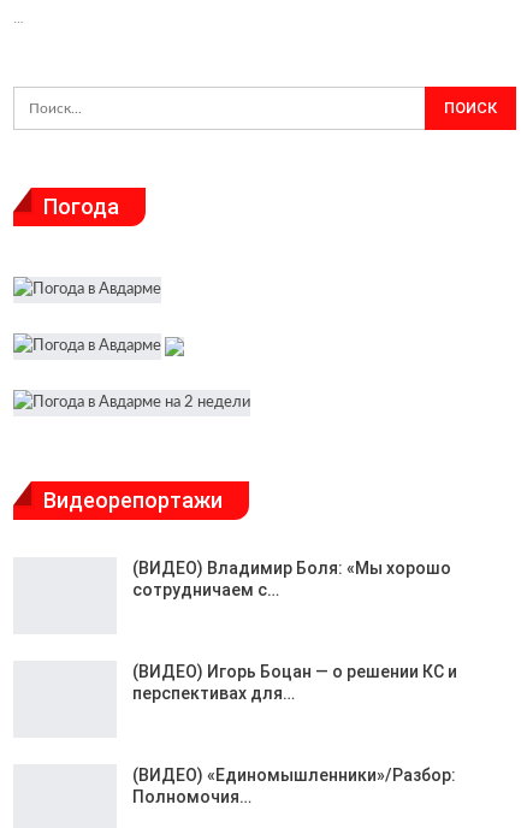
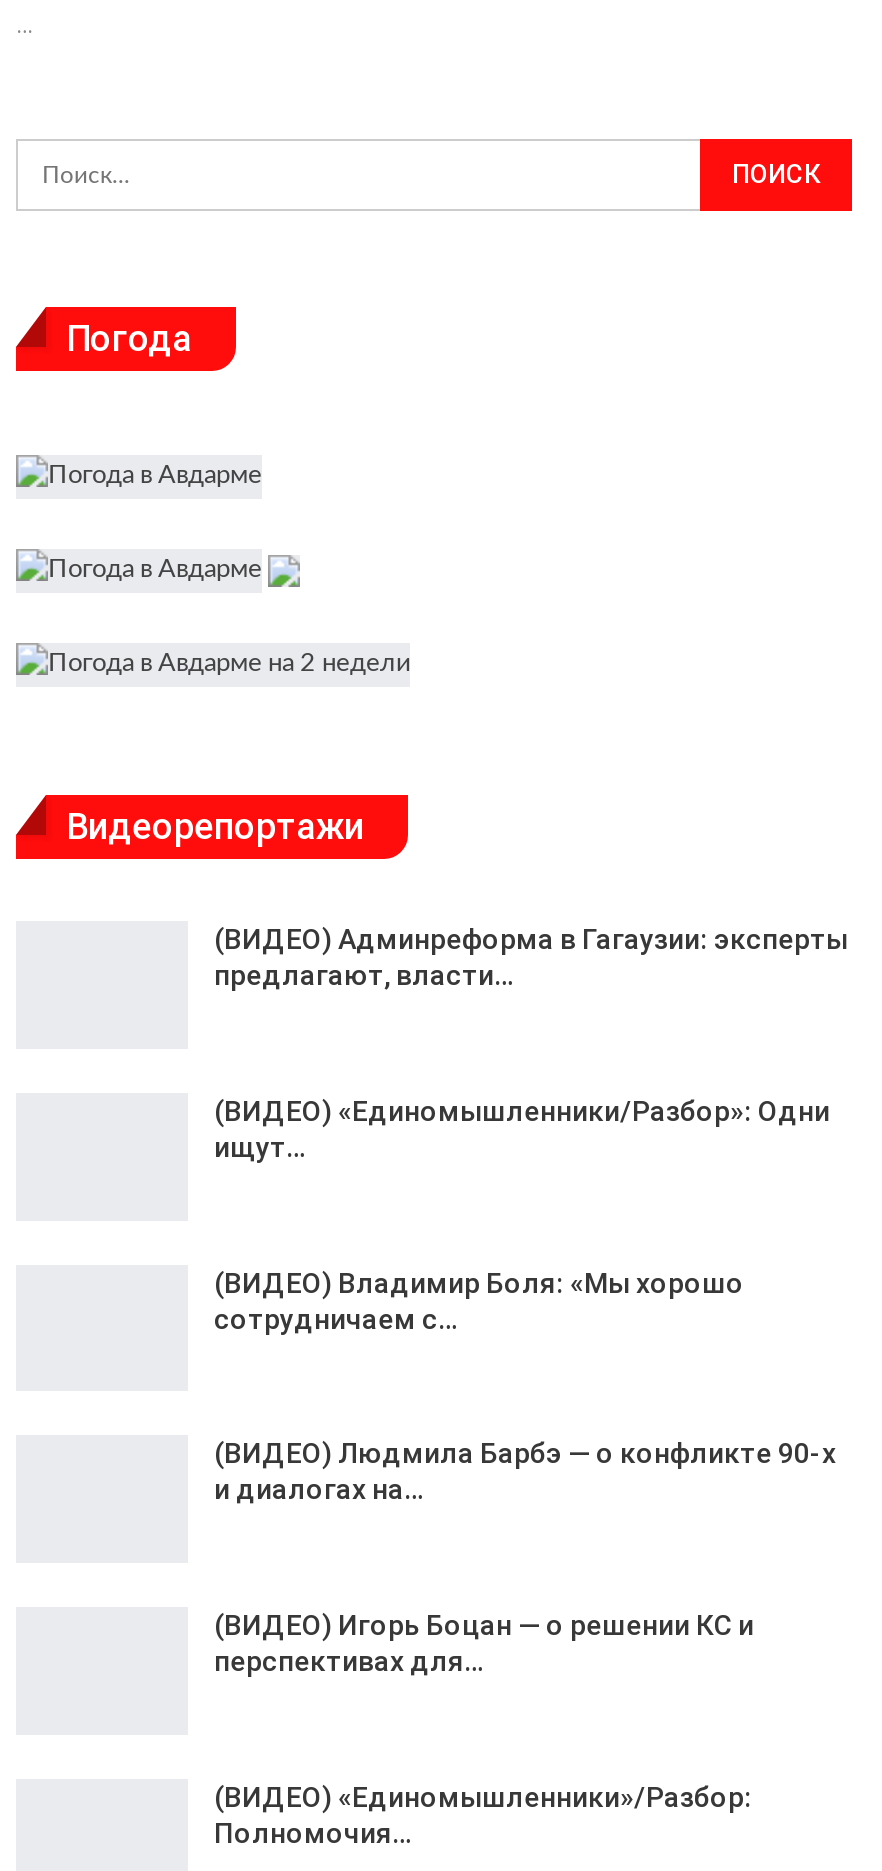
none -> [214,924,848,992] (ВИДЕО) Админреформа в Гагаузии: эксперты | предлагают, власти…
none -> [214,1095,830,1163] (ВИДЕО) «Единомышленники/Разбор»: Одни | ищут…
none -> [214,1438,836,1506] (ВИДЕО) Людмила Барбэ — о конфликте 90-х | и диалогах на…

